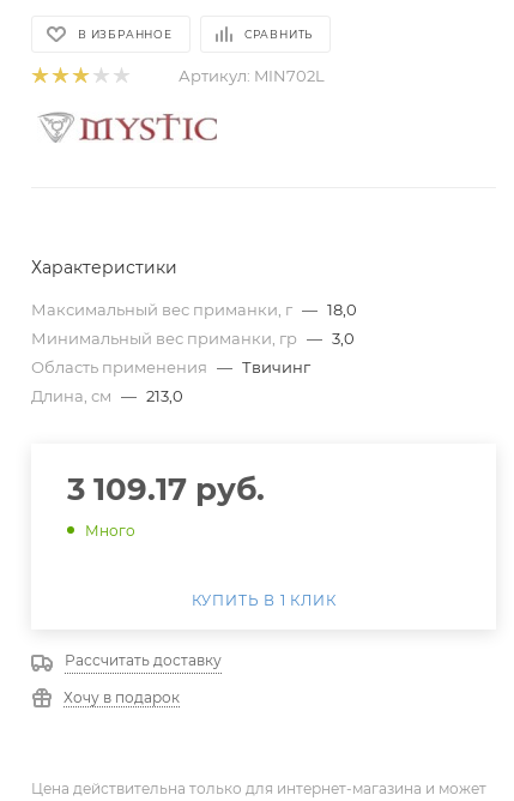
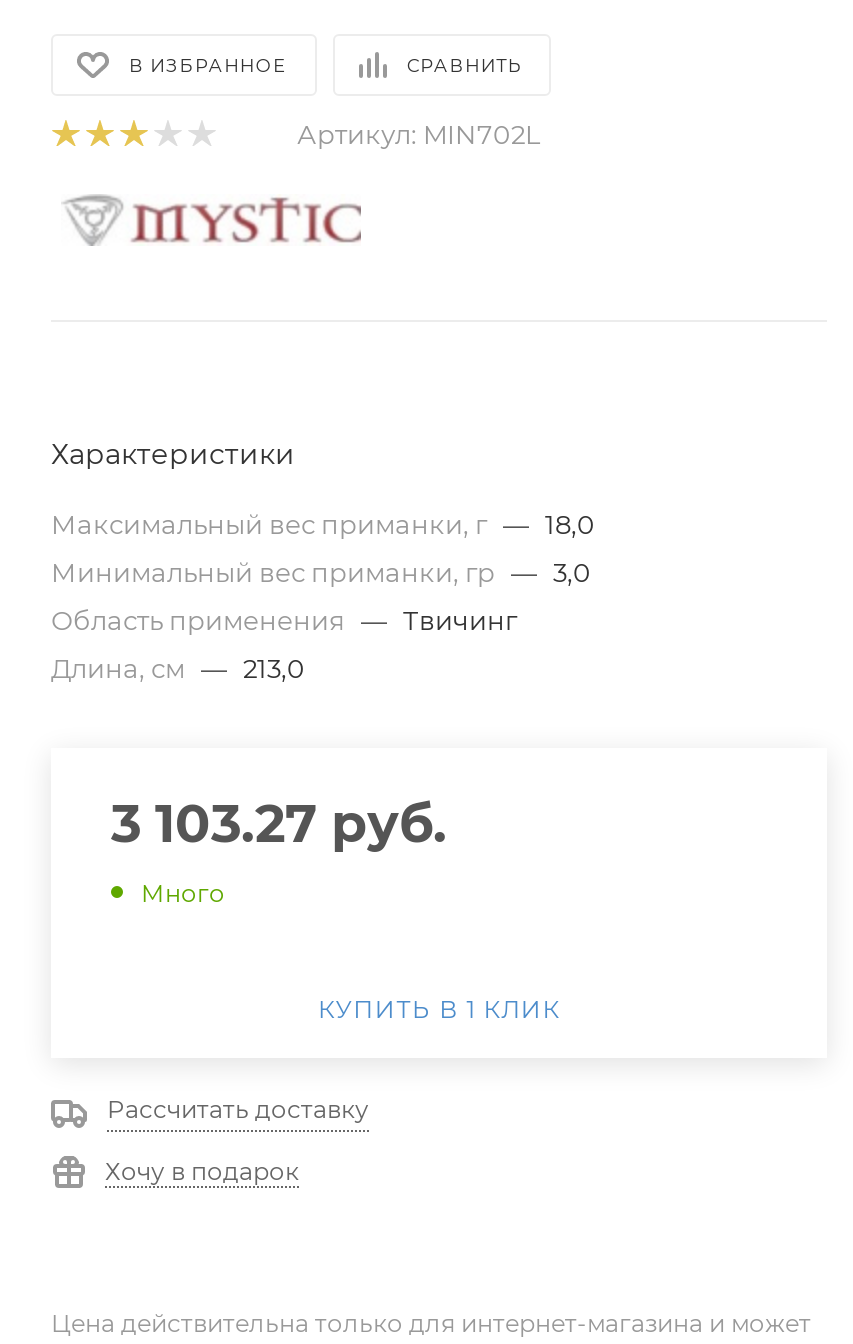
[67,470,265,509] 3 109.17 руб. -> [111,792,447,856] 3 103.27 руб.

